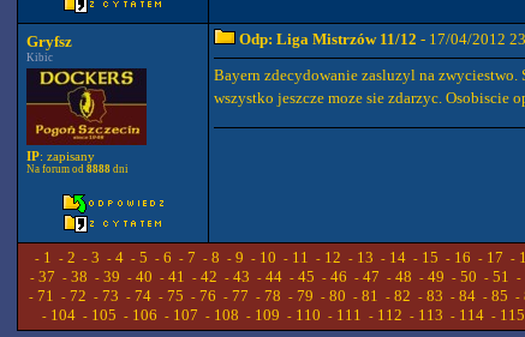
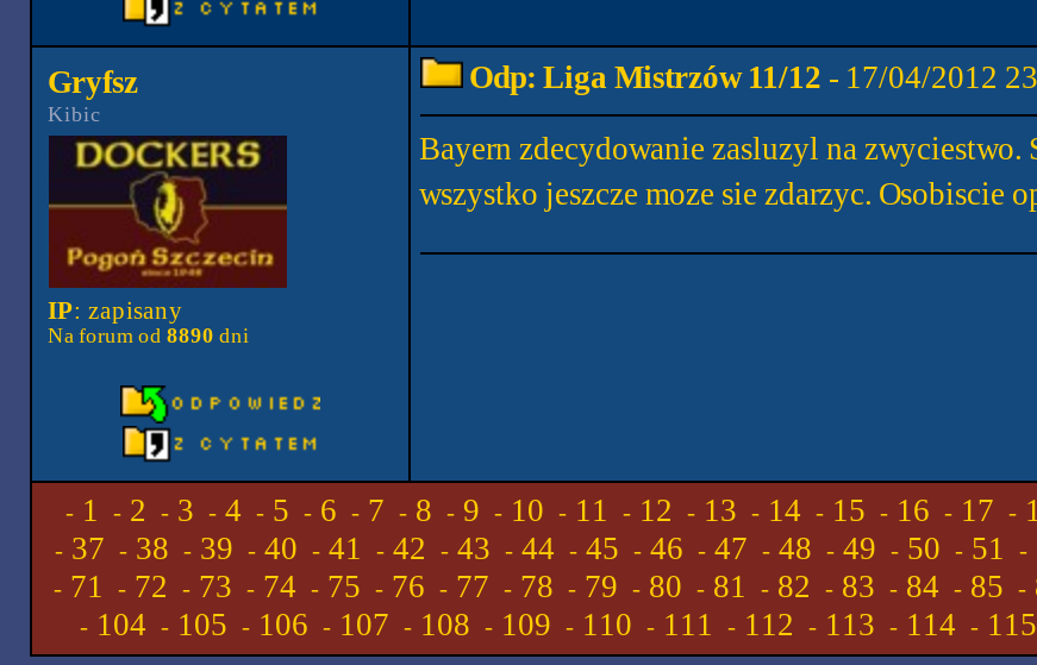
[26,163,128,175] Na forum od 8888 dni -> [48,324,250,347] Na forum od 8890 dni

